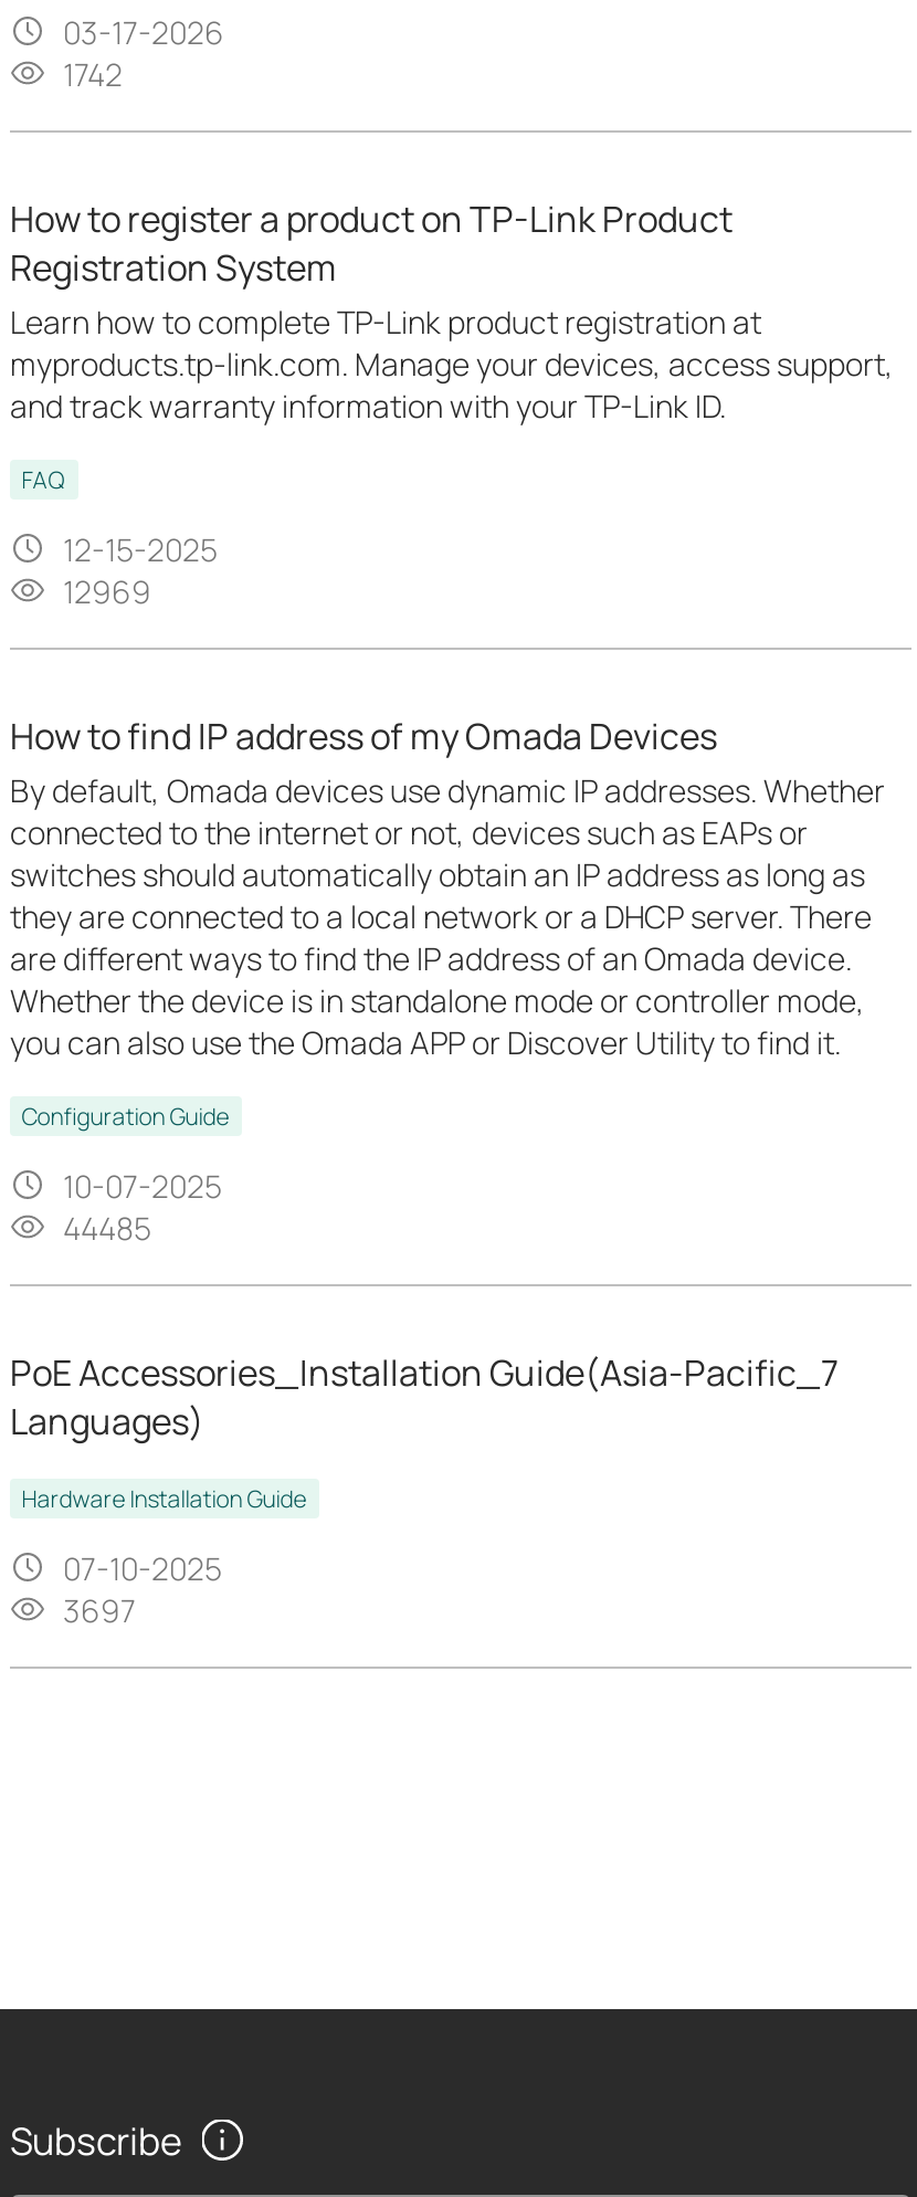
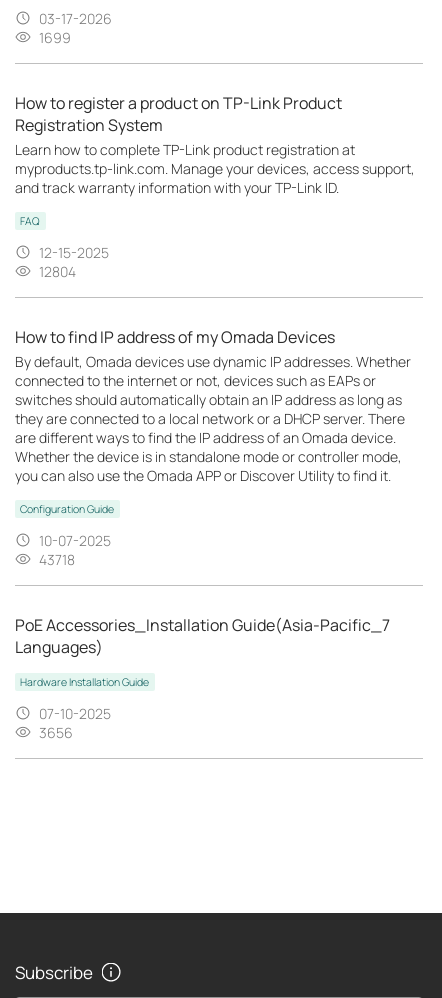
[63,53,123,95] 1742 -> [39,28,71,47] 1699
[63,570,151,612] 12969 -> [39,262,76,281] 12804
[63,1206,151,1248] 44485 -> [39,550,75,569] 43718
[63,1589,136,1631] 3697 -> [39,723,73,742] 3656

